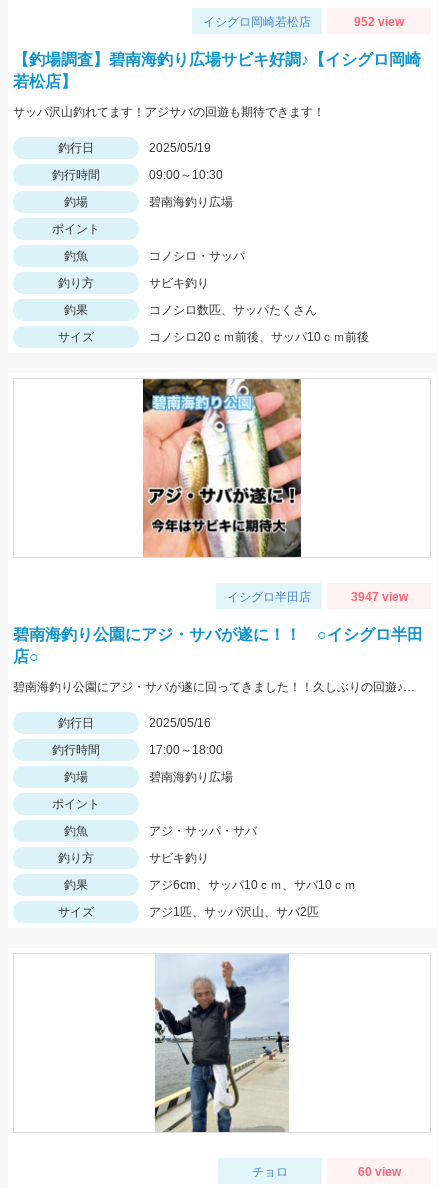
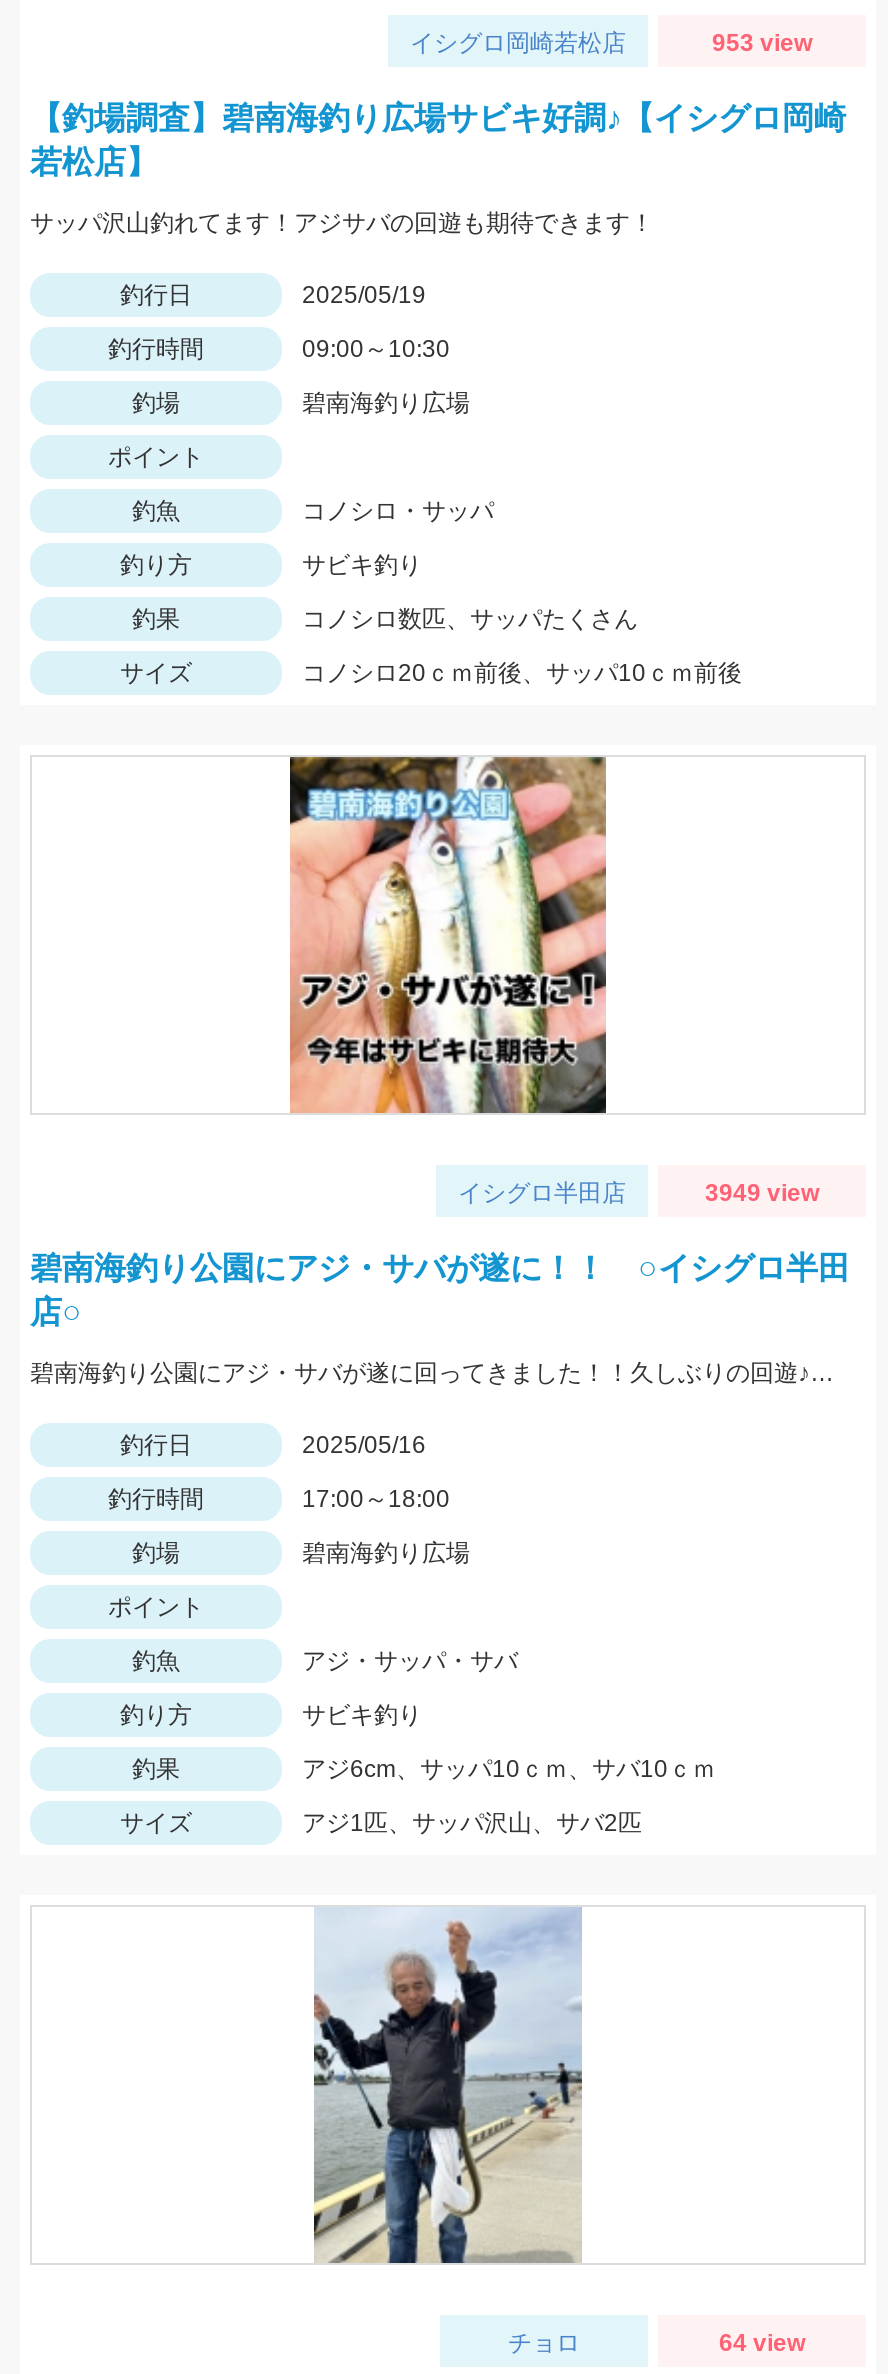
[354,15,404,29] 952 view -> [712,29,812,57] 953 view
[350,590,407,604] 3947 view -> [705,1179,819,1207] 3949 view
[357,1165,400,1179] 60 view -> [719,2329,805,2357] 64 view

